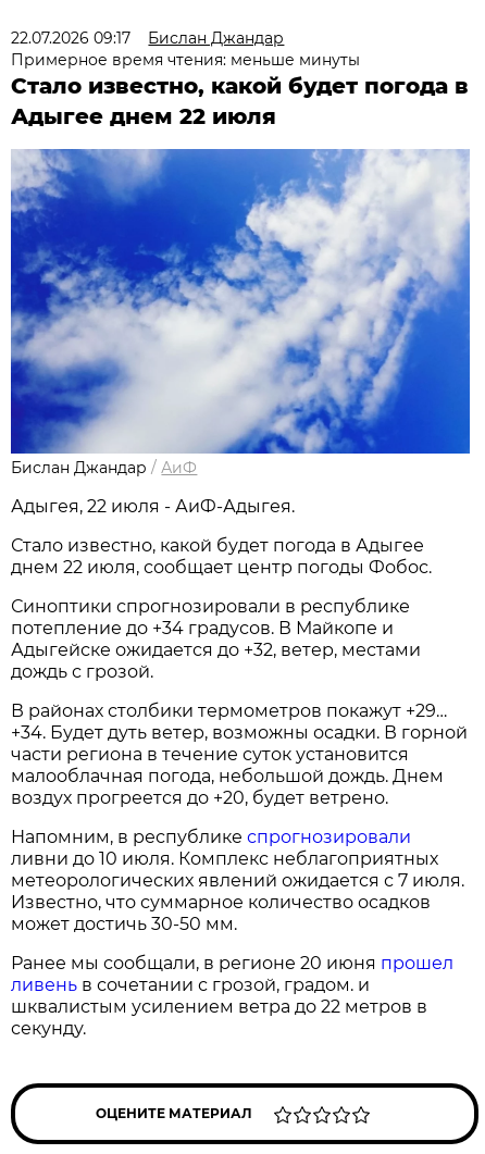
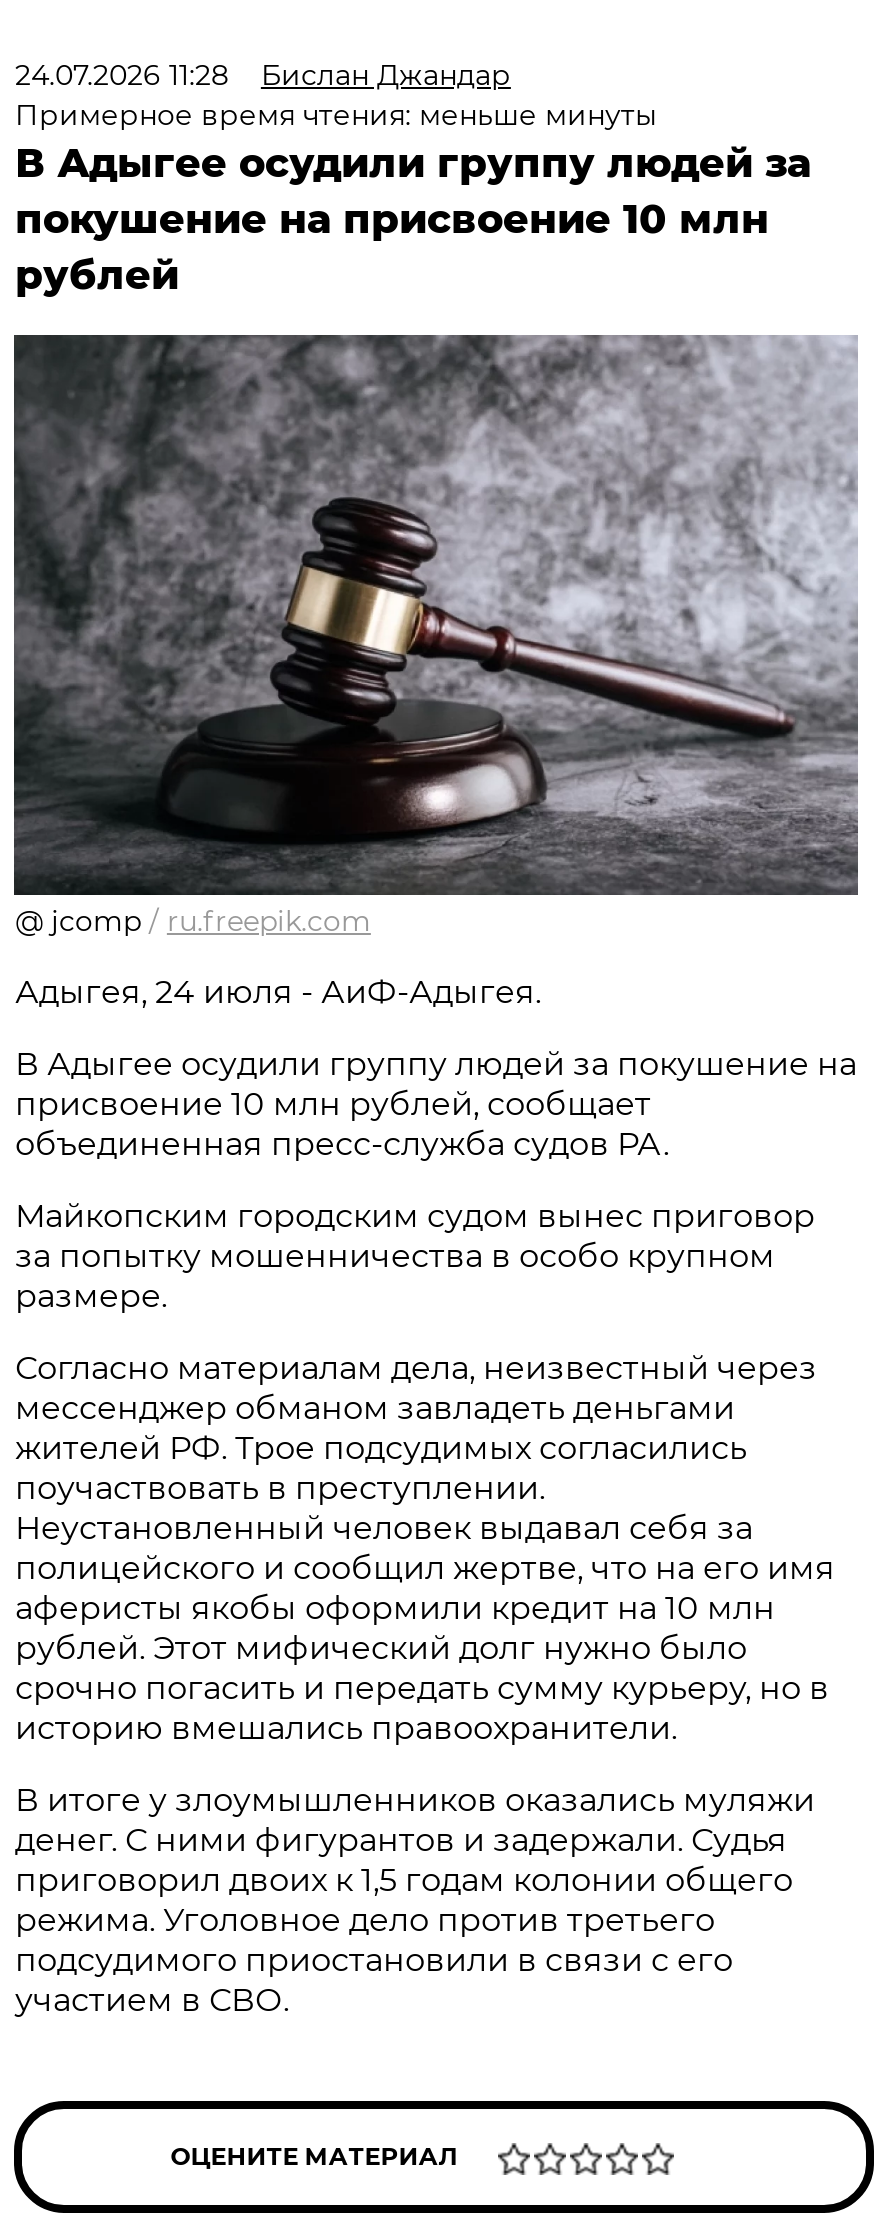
[11,28,284,48] 22.07.2026 09:17 Бислан Джандар -> [15,57,511,93] 24.07.2026 11:28 Бислан Джандар
[11,73,469,129] Стало известно, какой будет погода в | Адыгее днем 22 июля -> [15,139,811,299] В Адыгее осудили группу людей за | покушение на присвоение 10 млн | рублей
[10,148,471,1039] [image] | Бислан Джандар / АиФ | Адыгея, 22 июля - АиФ-Адыгея. | Стало известно, какой будет погода в Адыгее | днем 22 июля, сообщает центр погоды Фобос. | Синоптики спрогнозировали в республике | потепление до +34 градусов. В Майкопе и | Адыгейске ожидается до +32, ветер, местами | дождь с грозой. | В районах столбики термометров покажут +29… | +34. Будет дуть ветер, возможны осадки. В горной | части региона в течение суток установится | малооблачная погода, небольшой дождь. Днем | воздух прогреется до +20, будет ветрено. | Напомним, в республике спрогнозировали | ливни до 10 июля. Комплекс неблагоприятных | метеорологических явлений ожидается с 7 июля. | Известно, что суммарное количество осадков | может достичь 30-50 мм. | Ранее мы сообщали, в регионе 20 июня прошел | ливень в сочетании с грозой, градом. и | шквалистым усилением ветра до 22 метров в | секунду. -> [12,333,860,2019] [image] | @ jcomp / ru.freepik.com | Адыгея, 24 июля - АиФ-Адыгея. | В Адыгее осудили группу людей за покушение на | присвоение 10 млн рублей, сообщает | объединенная пресс-служба судов РА. | Майкопским городским судом вынес приговор | за попытку мошенничества в особо крупном | размере. | Согласно материалам дела, неизвестный через | мессенджер обманом завладеть деньгами | жителей РФ. Трое подсудимых согласились | поучаствовать в преступлении. | Неустановленный человек выдавал себя за | полицейского и сообщил жертве, что на его имя | аферисты якобы оформили кредит на 10 млн | рублей. Этот мифический долг нужно было | срочно погасить и передать сумму курьеру, но в | историю вмешались правоохранители. | В итоге у злоумышленников оказались муляжи | денег. С ними фигурантов и задержали. Судья | приговорил двоих к 1,5 годам колонии общего | режима. Уголовное дело против третьего | подсудимого приостановили в связи с его | участием в СВО.

